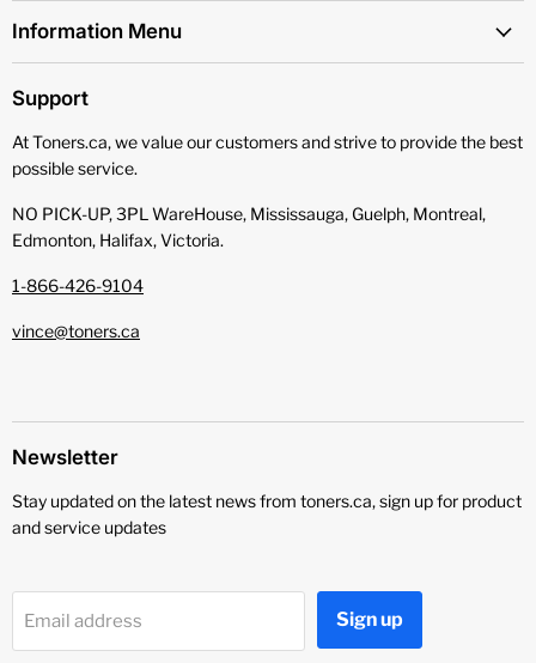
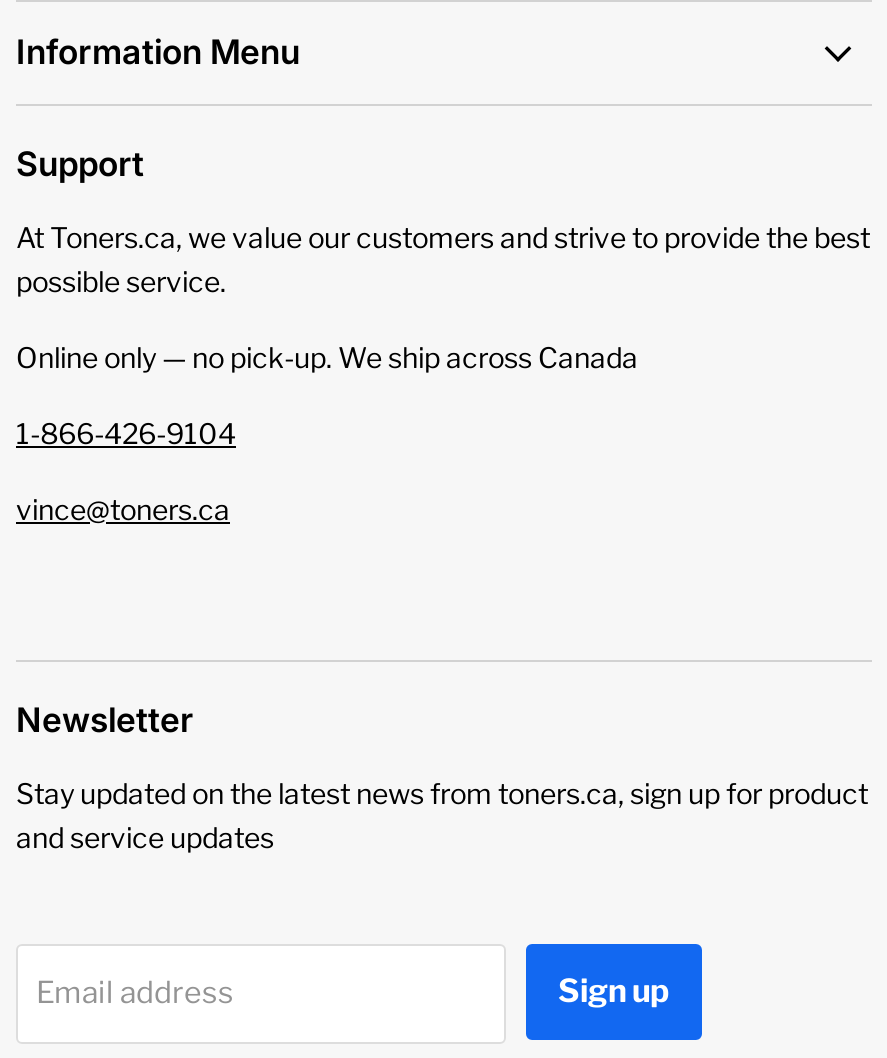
[12,204,486,250] NO PICK-UP, 3PL WareHouse, Mississauga, Guelph, Montreal, | Edmonton, Halifax, Victoria. -> [16,340,638,374] Online only — no pick‑up. We ship across Canada

